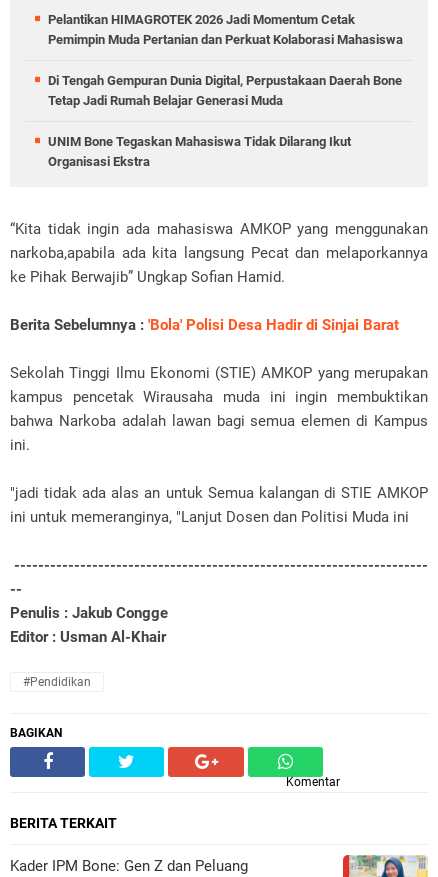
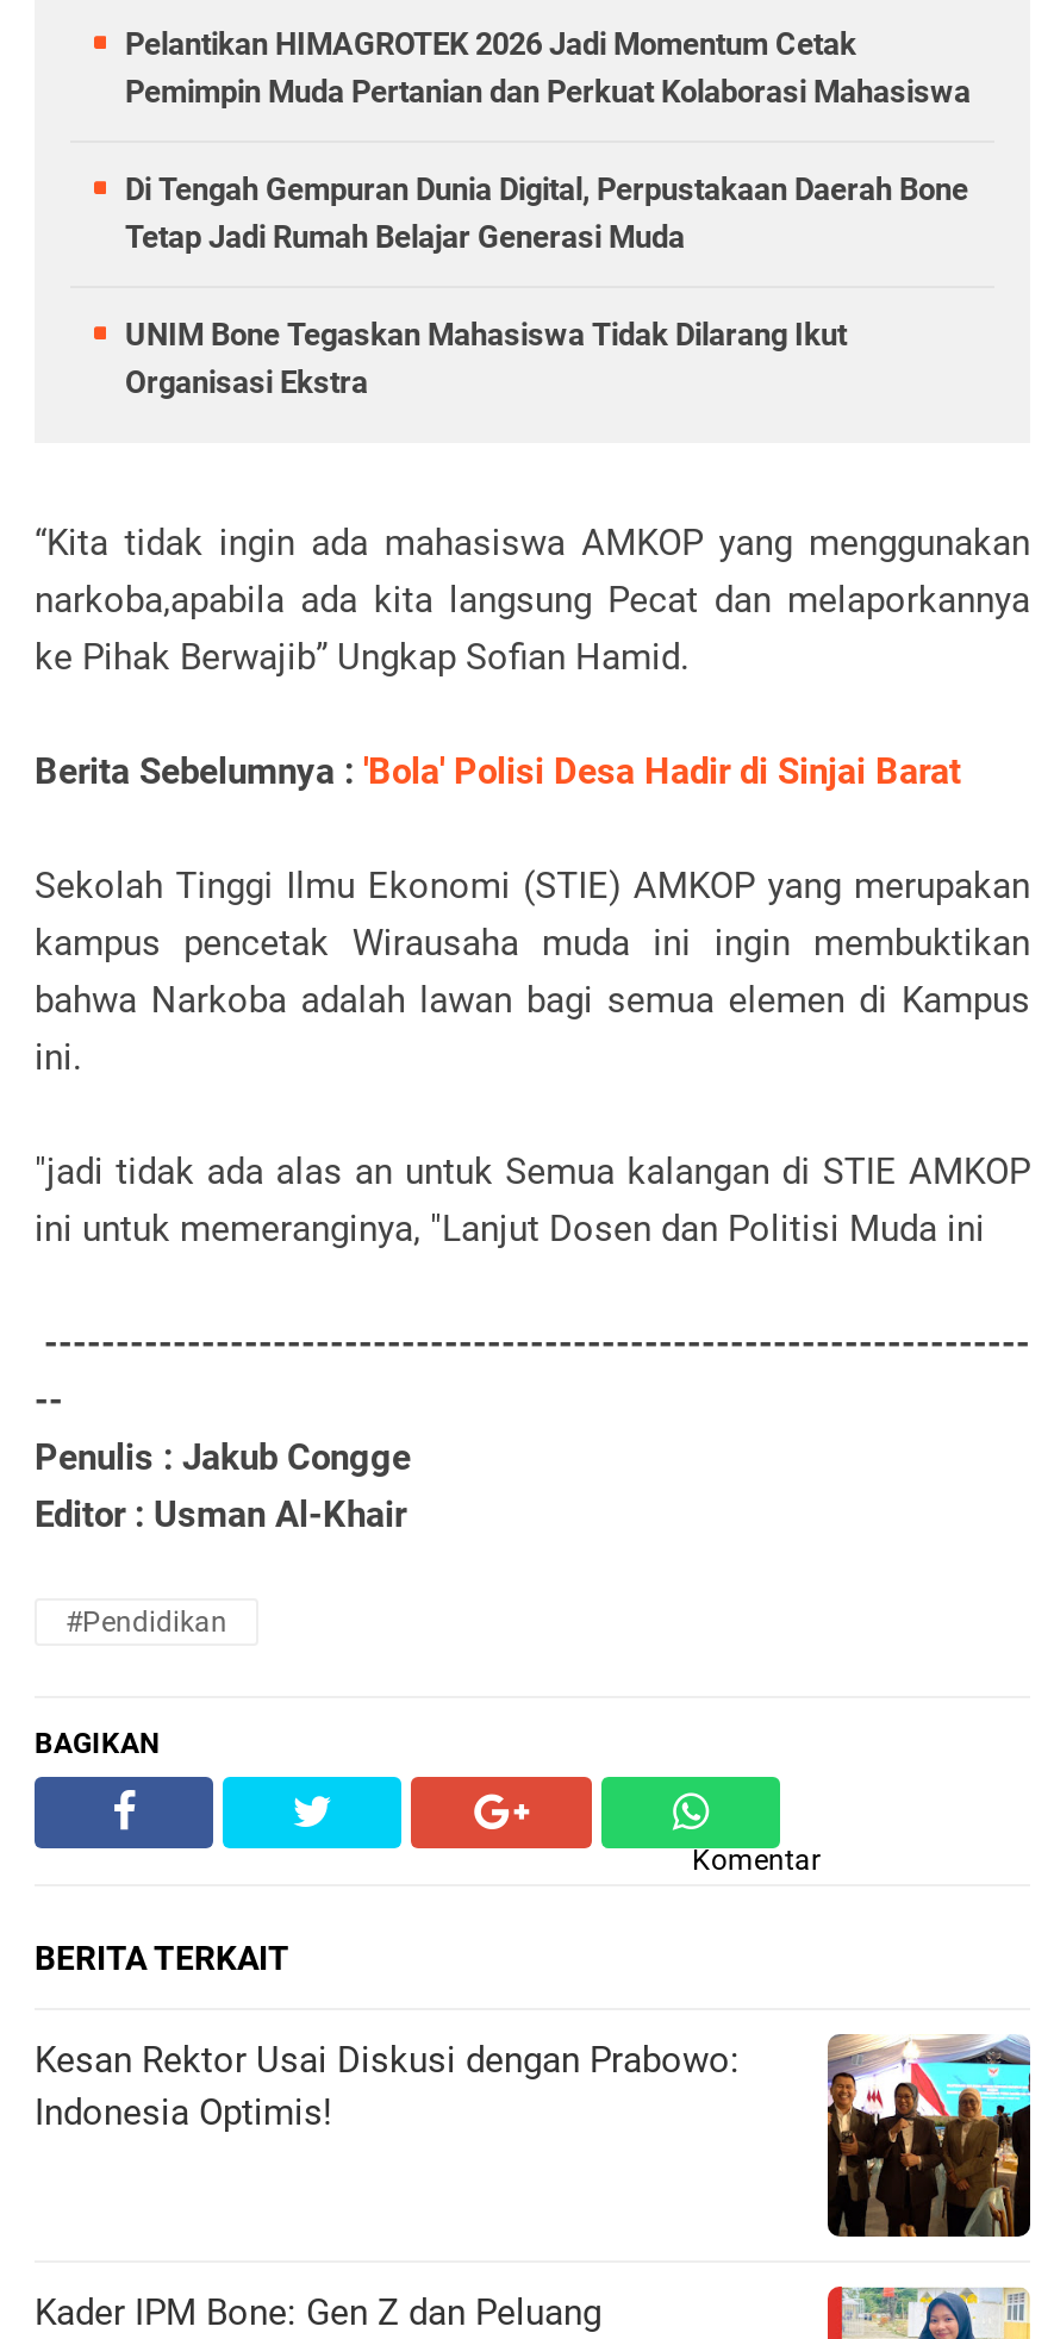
none -> [35,2034,1033,2239] [image] | Kesan Rektor Usai Diskusi dengan Prabowo: | Indonesia Optimis!

